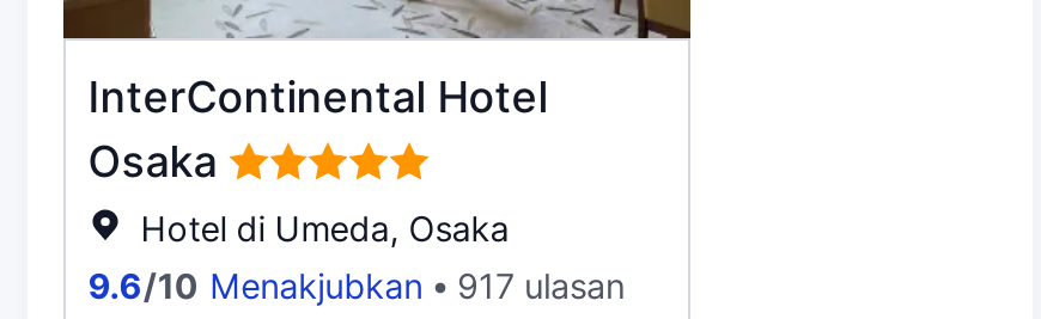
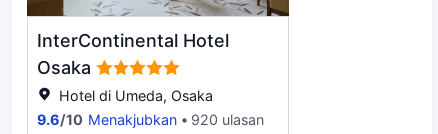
[88,266,625,307] 9.6 /10 Menakjubkan 917 ulasan -> [37,111,264,128] 9.6 /10 Menakjubkan 920 ulasan

